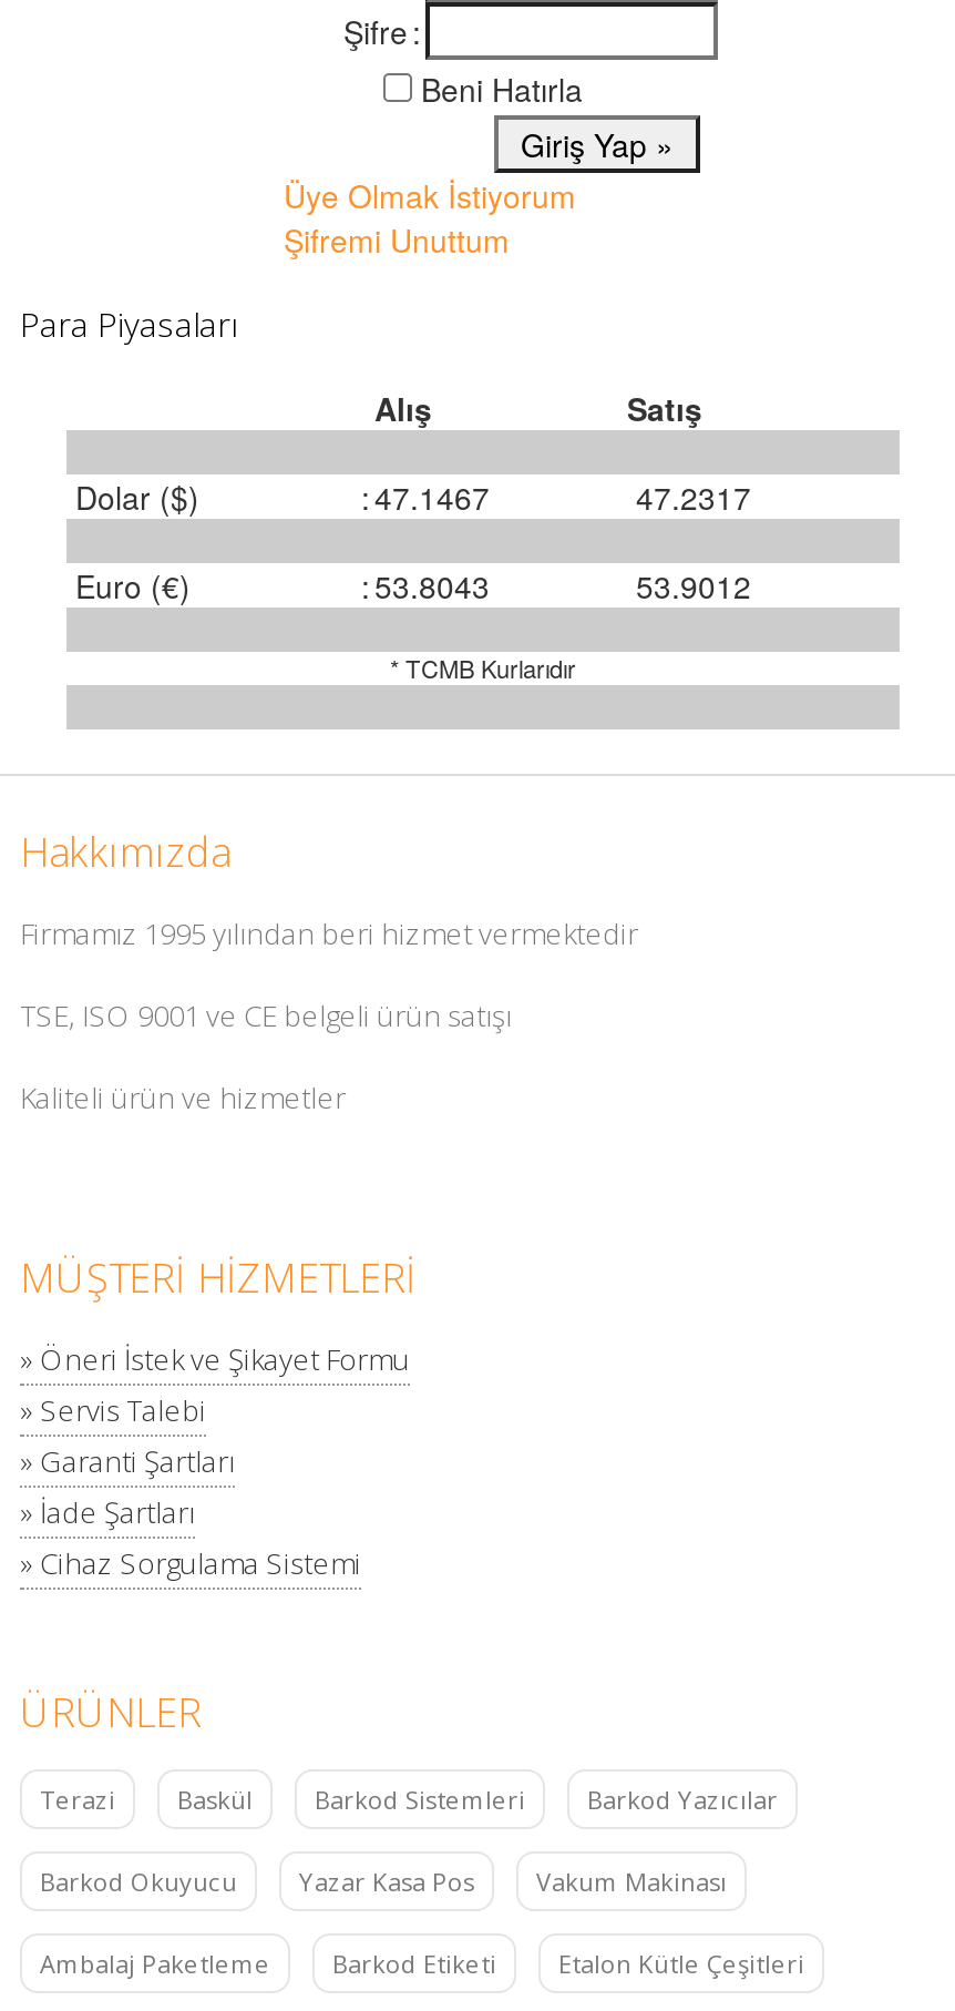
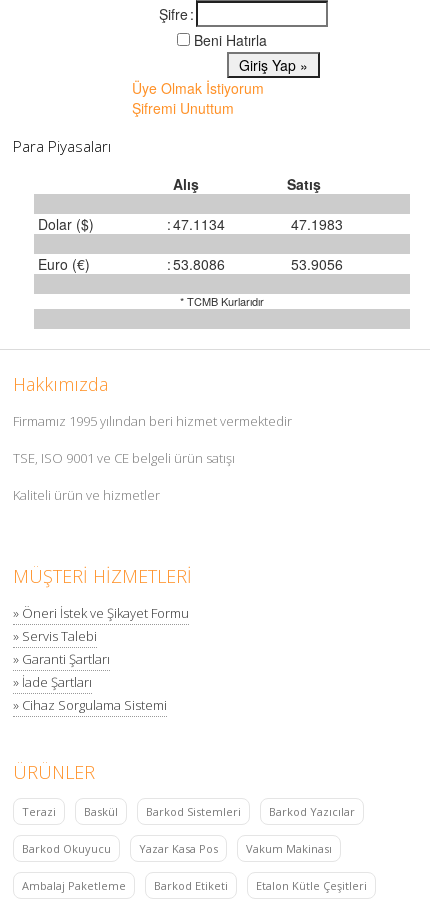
[361,474,490,519] : 47.1467 -> [167,214,225,234] : 47.1134
[627,474,751,519] 47.2317 -> [287,214,343,234] 47.1983
[361,563,490,608] : 53.8043 -> [167,254,225,274] : 53.8086
[627,563,751,608] 53.9012 -> [287,254,343,274] 53.9056

